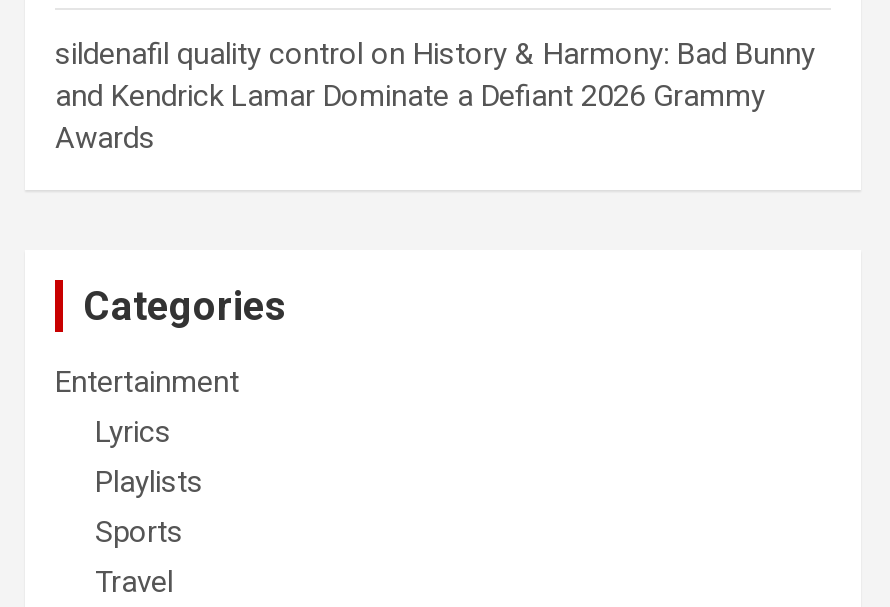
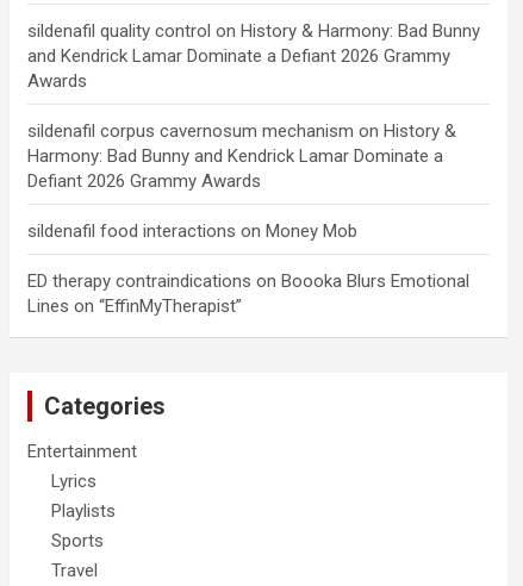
none -> [27,120,469,317] sildenafil corpus cavernosum mechanism on History & | Harmony: Bad Bunny and Kendrick Lamar Dominate a | Defiant 2026 Grammy Awards | sildenafil food interactions on Money Mob | ED therapy contraindications on Boooka Blurs Emotional | Lines on “EffinMyTherapist”

